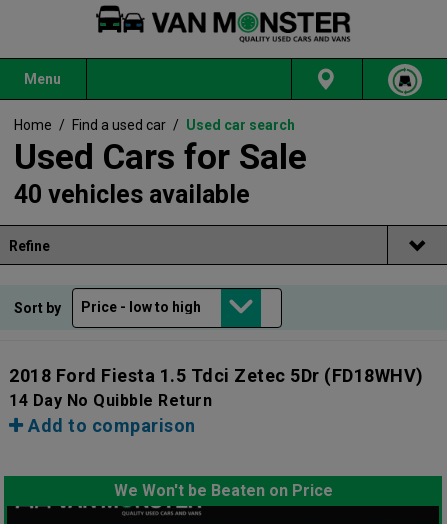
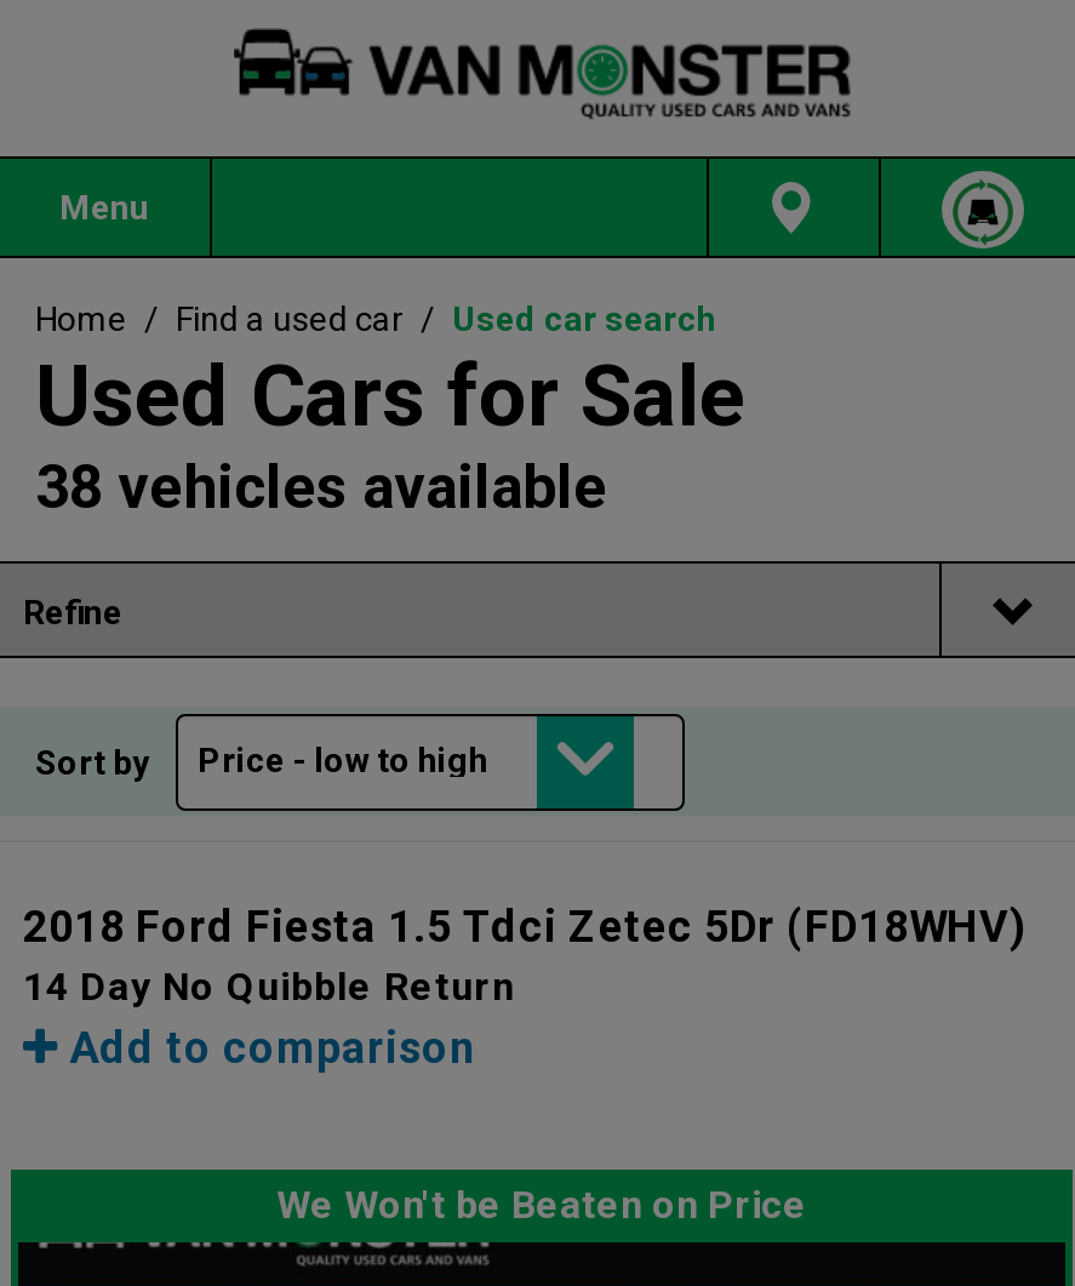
[14,180,250,209] 40 vehicles available -> [35,452,607,523] 38 vehicles available

